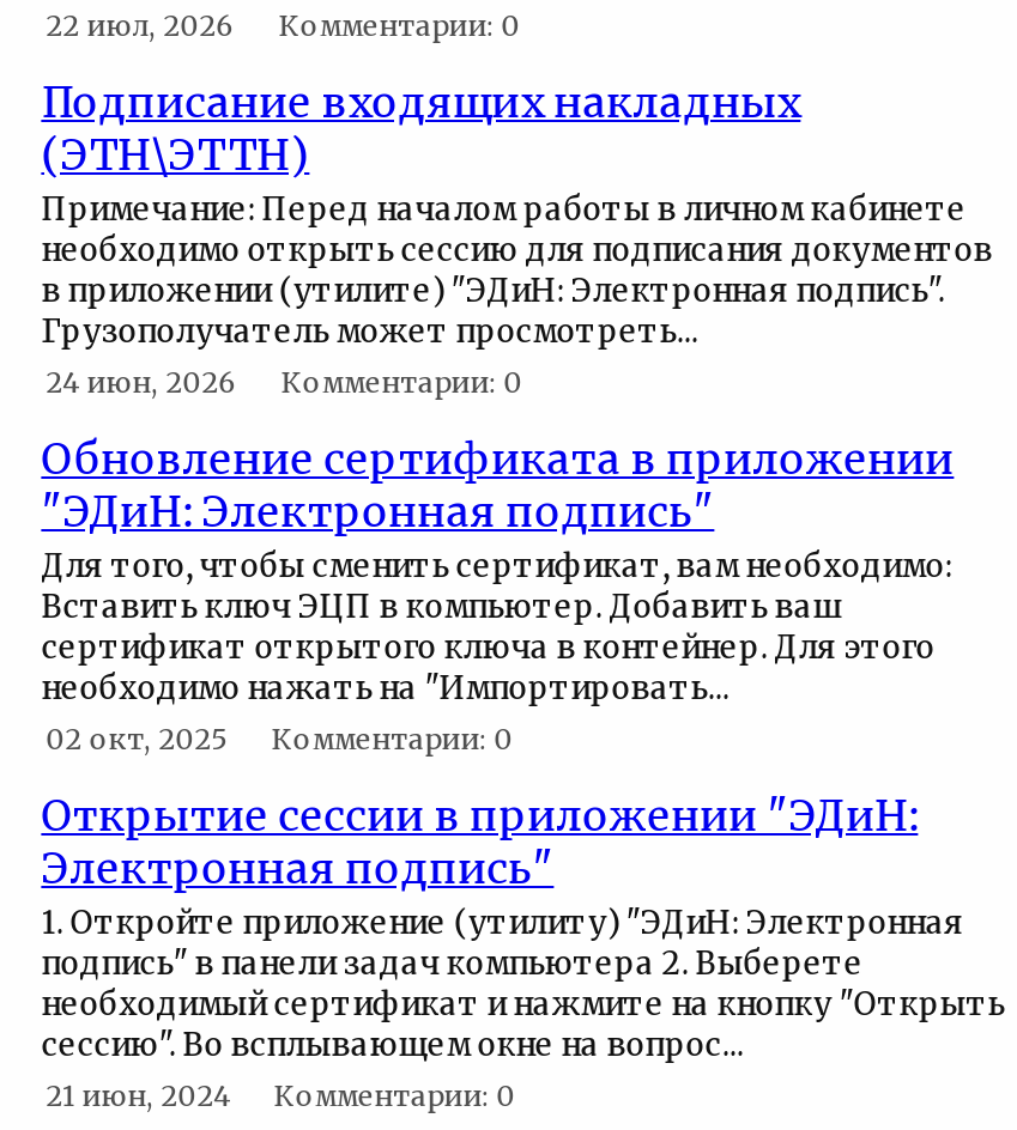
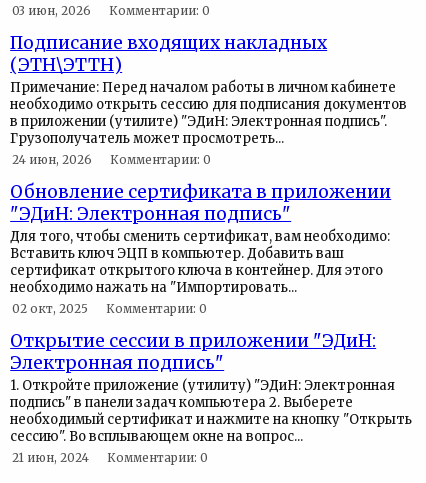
[46,10,520,43] 22 июл, 2026 Комментарии: 0 -> [12,4,210,18] 03 июн, 2026 Комментарии: 0

